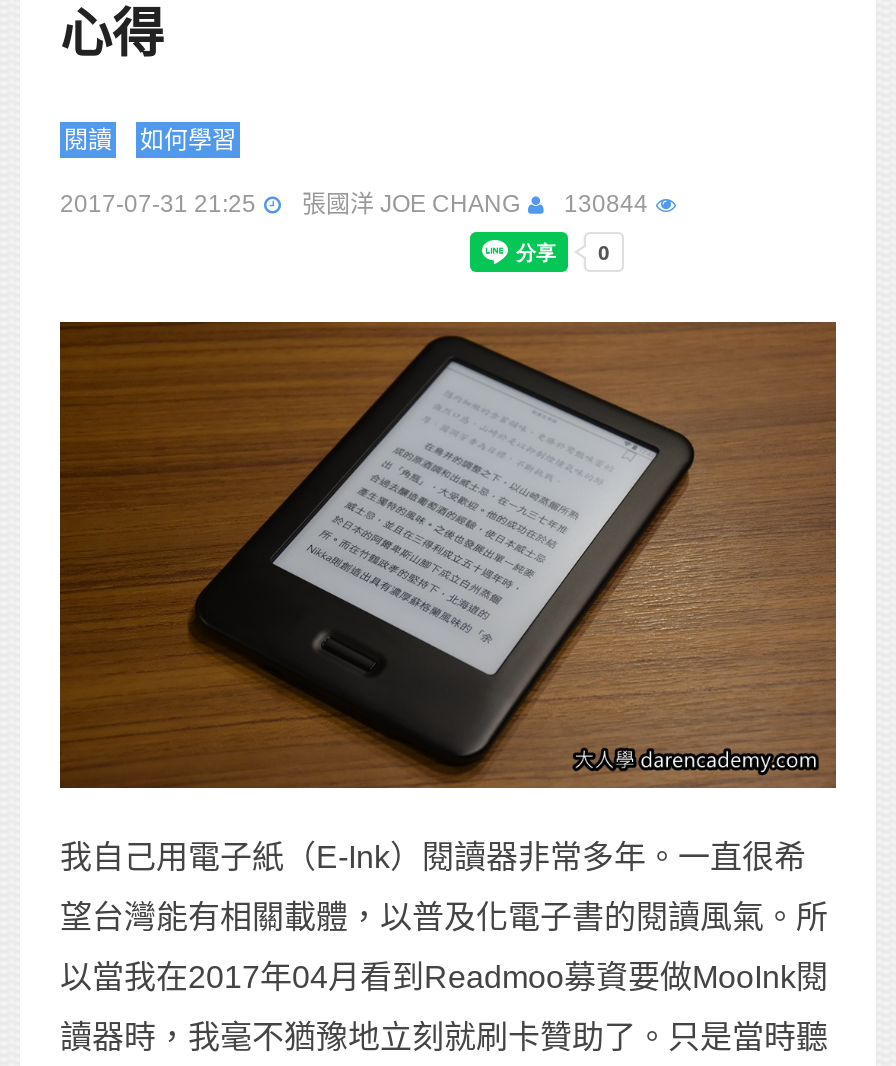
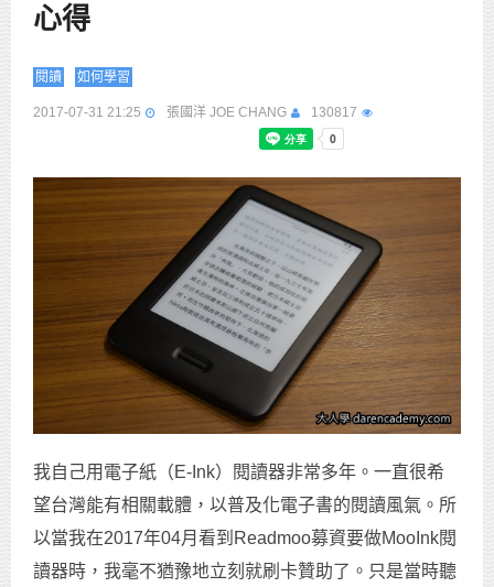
[60,190,648,218] 2017-07-31 21:25 張國洋 JOE CHANG 130844 -> [33,105,357,120] 2017-07-31 21:25 張國洋 JOE CHANG 130817

